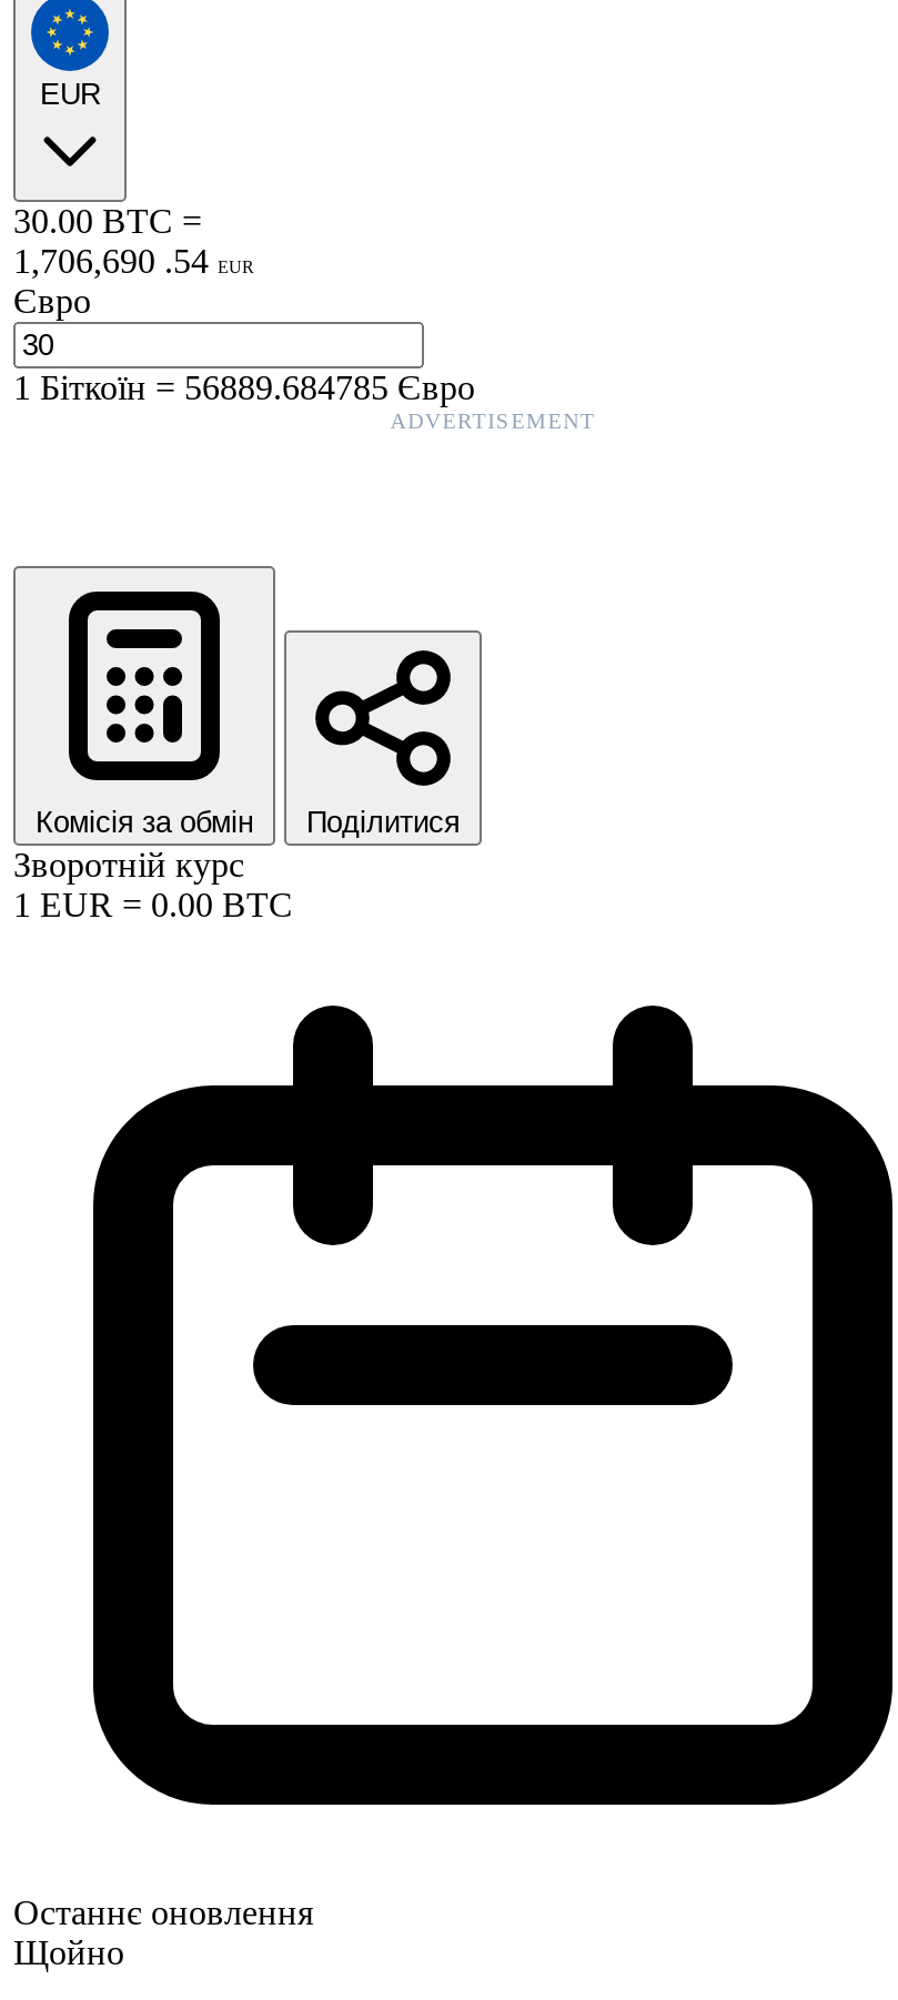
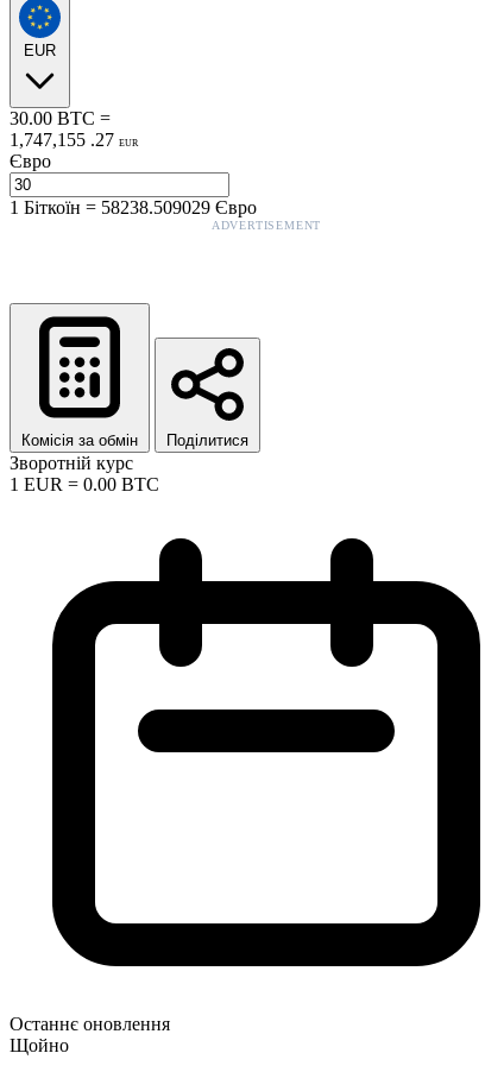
[13,242,253,279] 1,706,690 . 54 EUR -> [10,129,138,150] 1,747,155 . 27 EUR
[13,368,475,406] 1Біткоїн=56889.684785 Євро -> [10,197,257,217] 1Біткоїн=58238.509029 Євро

